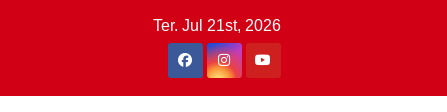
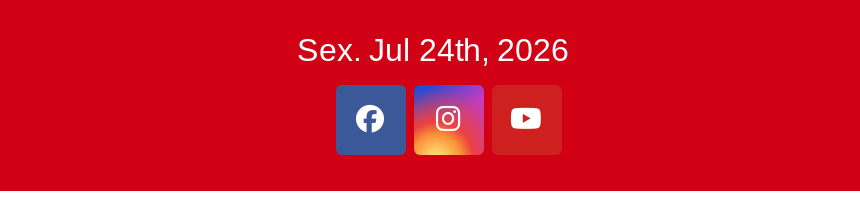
[152,17,280,34] Ter. Jul 21st, 2026 -> [297,33,569,67] Sex. Jul 24th, 2026

